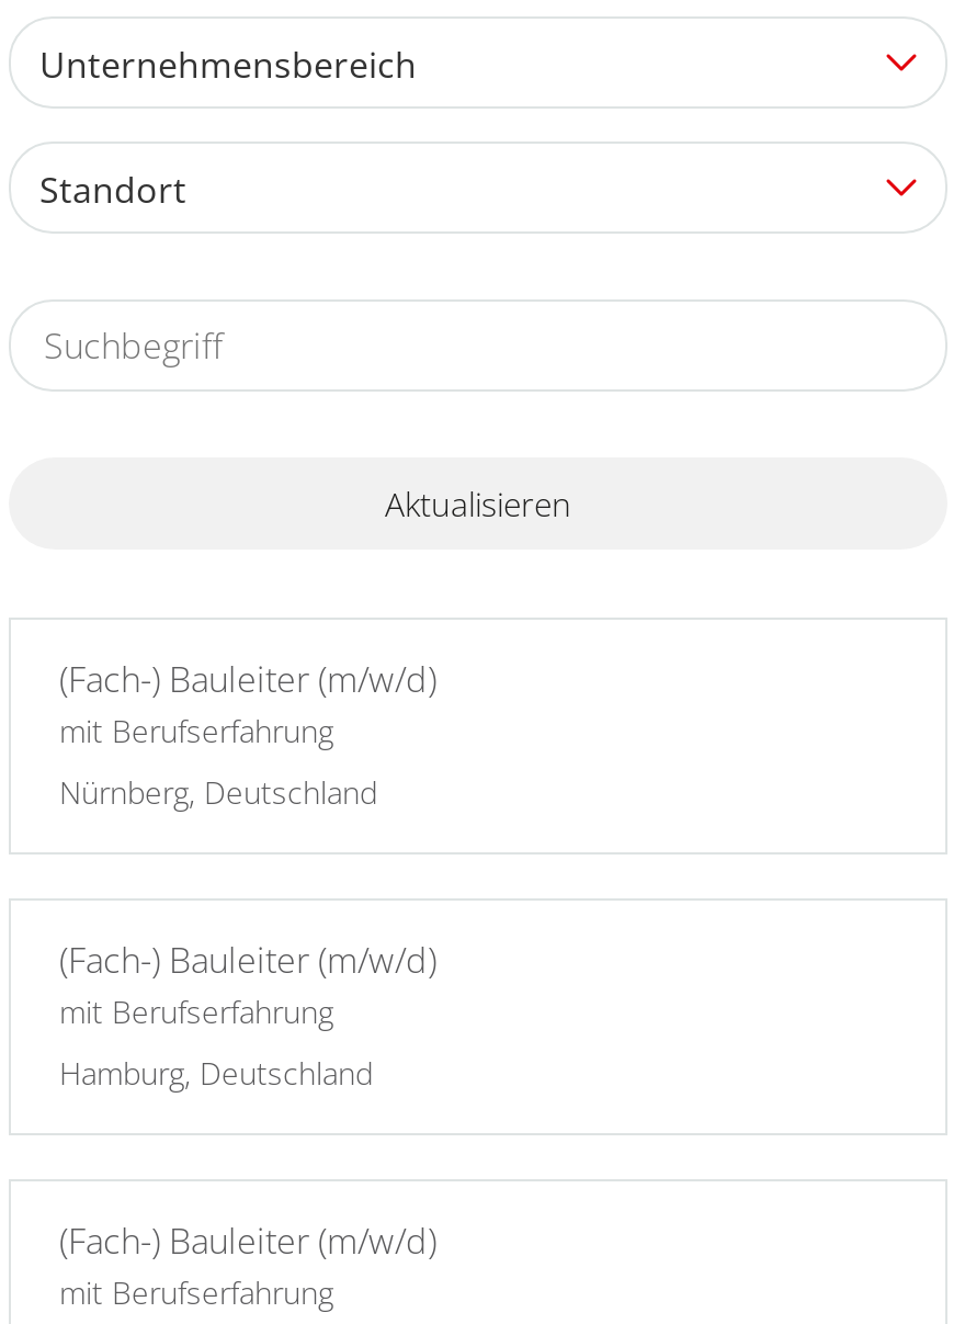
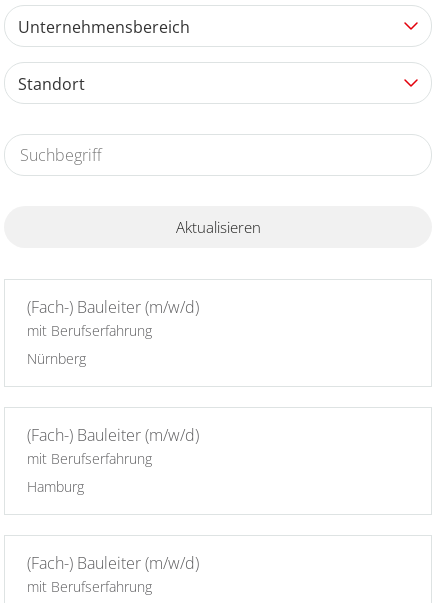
[59,771,377,813] Nürnberg, Deutschland -> [27,349,86,368] Nürnberg
[59,1052,373,1094] Hamburg, Deutschland -> [27,477,84,496] Hamburg

